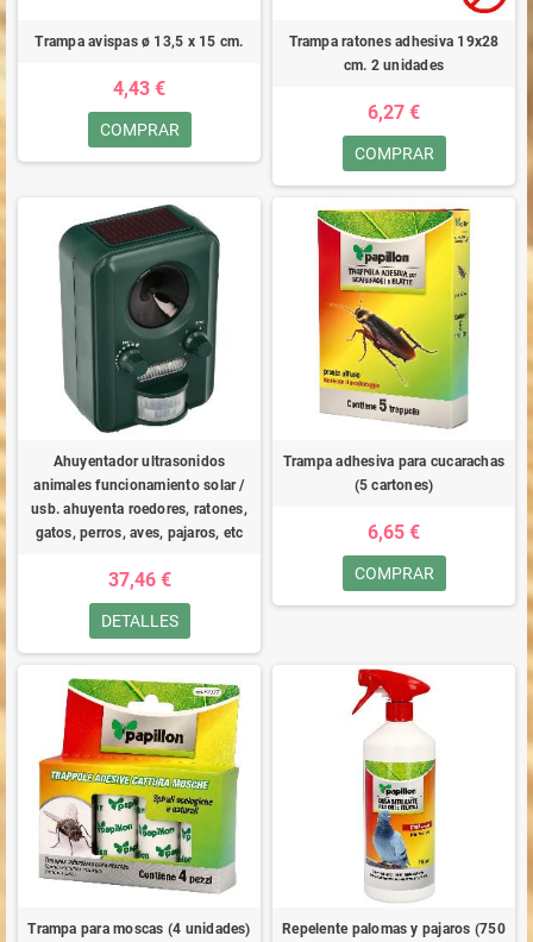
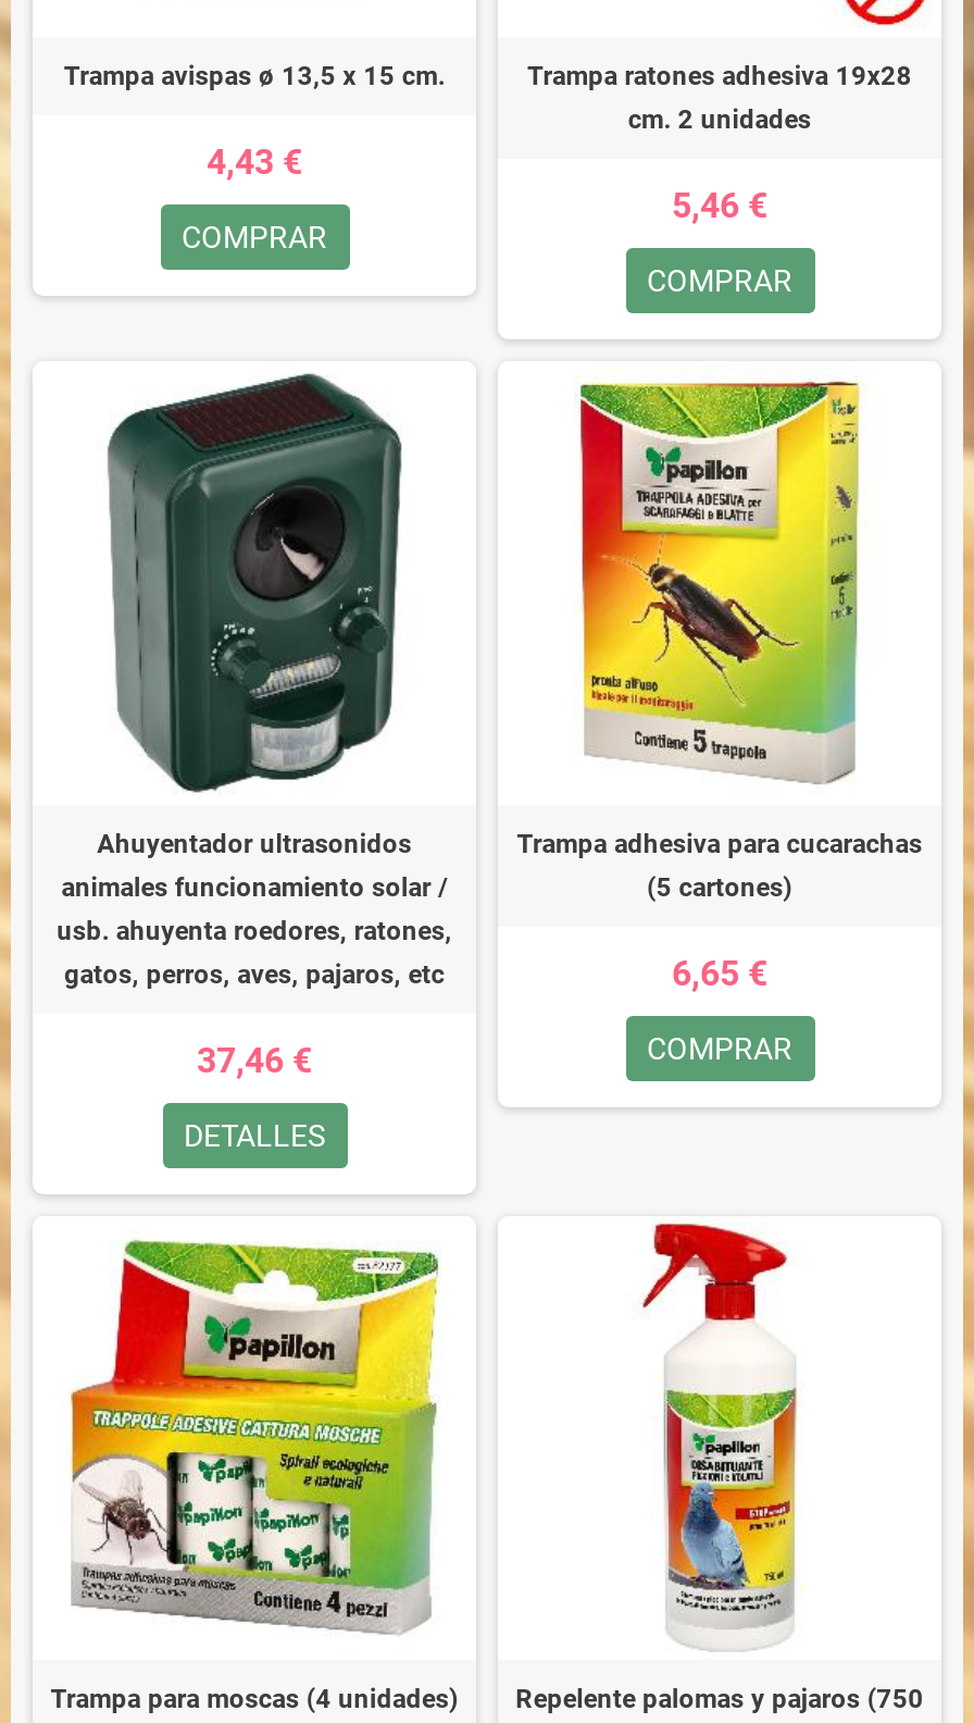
[368,101,420,124] 6,27 € -> [672,185,767,226] 5,46 €

